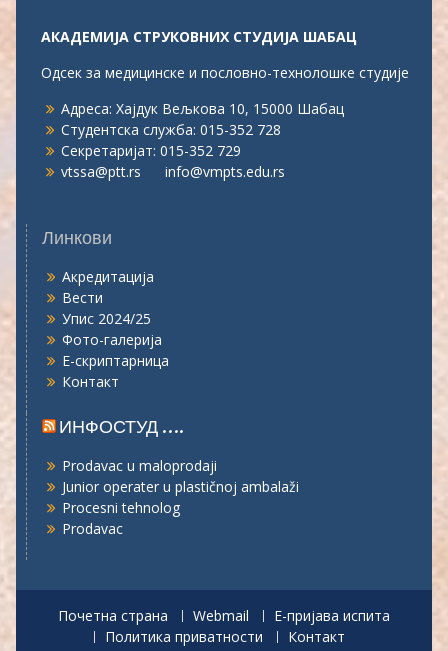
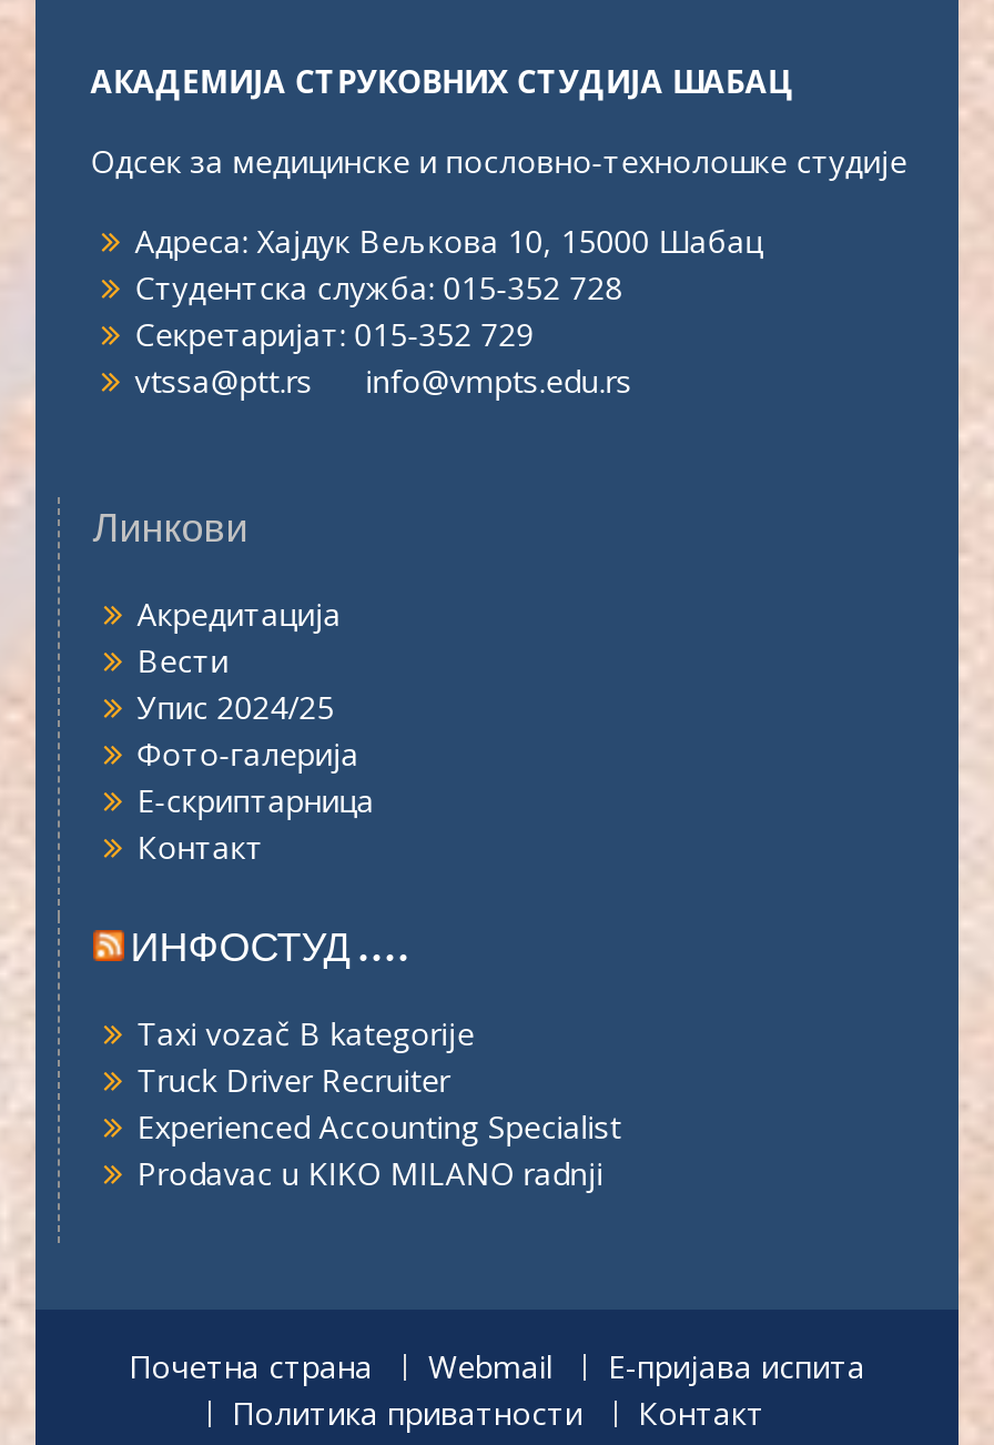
[62,456,299,538] Prodavac u maloprodaji | Junior operater u plastičnoj ambalaži | Procesni tehnolog | Prodavac -> [137,1012,621,1194] Taxi vozač B kategorije | Truck Driver Recruiter | Experienced Accounting Specialist | Prodavac u KIKO MILANO radnji

